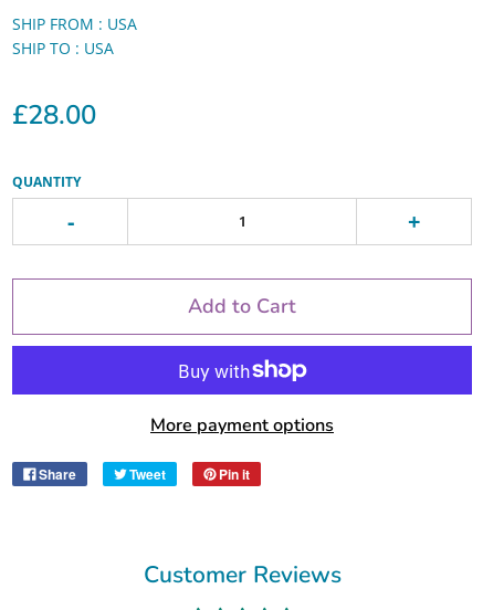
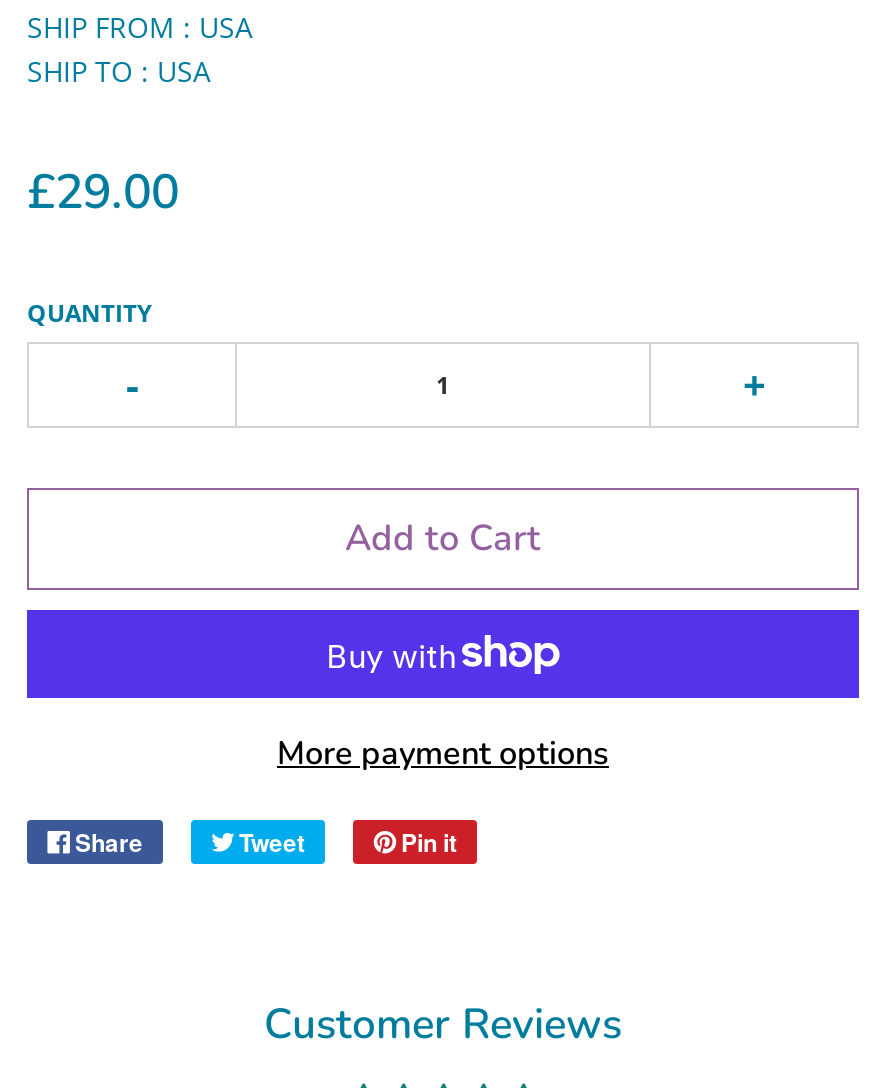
[12,98,96,133] £28.00 -> [27,161,179,225] £29.00

